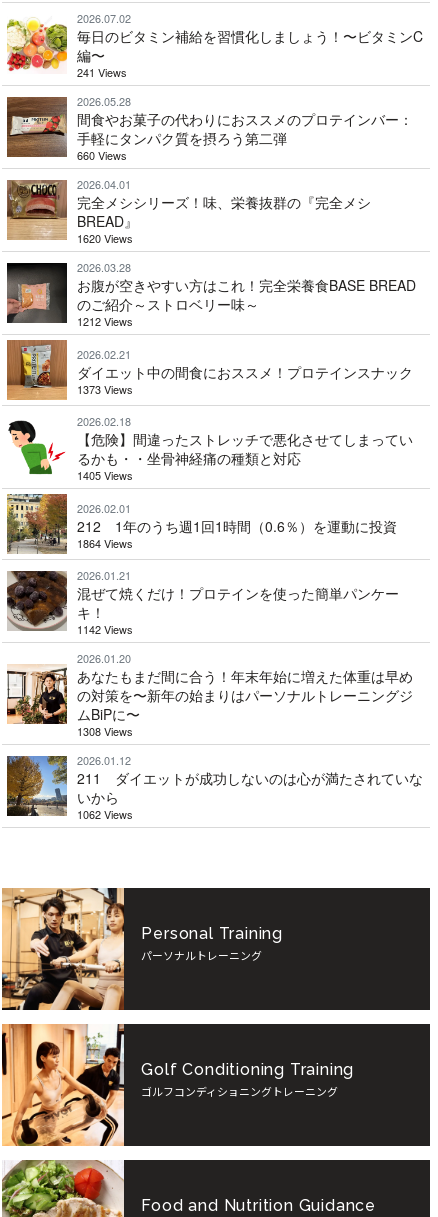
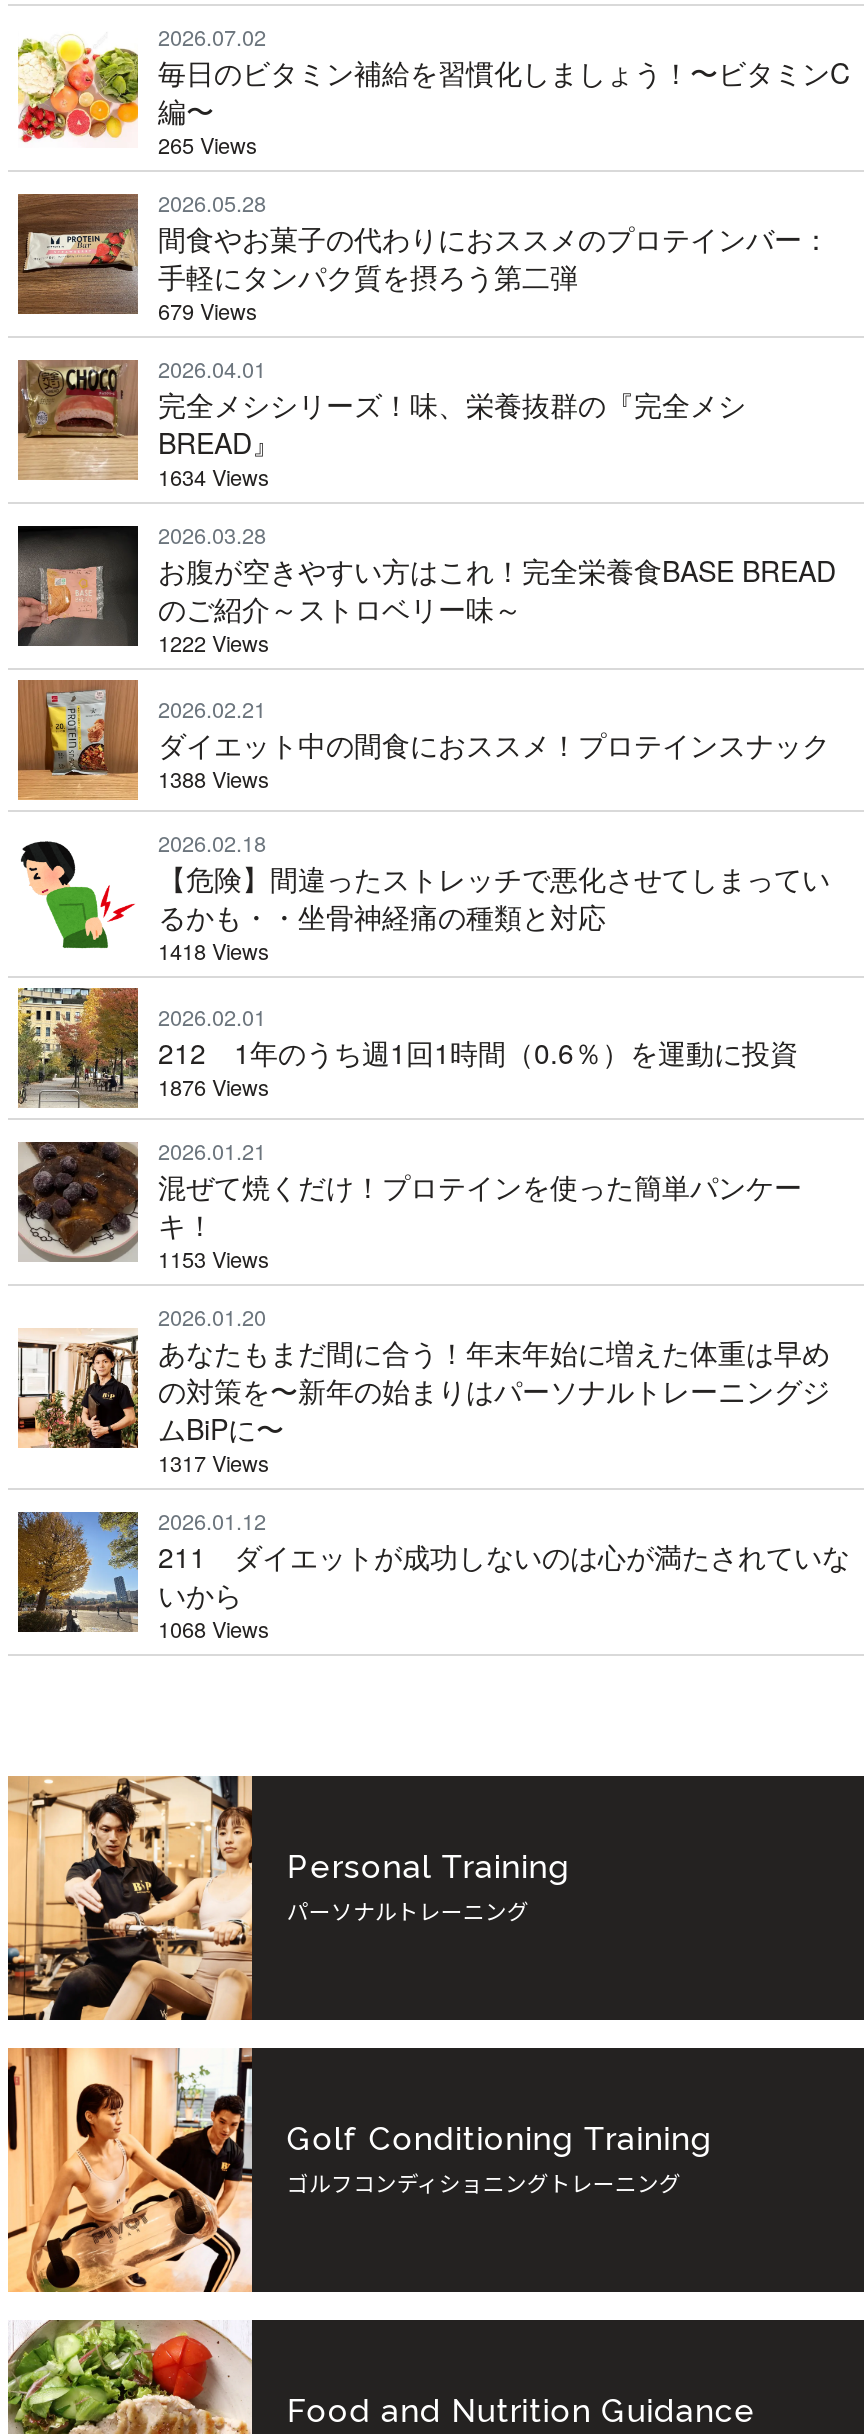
[77,64,126,80] 241 Views -> [158,128,256,160] 265 Views
[77,147,126,163] 660 Views -> [158,294,256,326] 679 Views
[77,230,132,246] 1620 Views -> [158,460,268,492] 1634 Views
[77,313,132,329] 1212 Views -> [158,626,268,658] 1222 Views
[77,381,132,397] 1373 Views -> [158,761,268,793] 1388 Views
[77,467,132,483] 1405 Views -> [158,934,268,966] 1418 Views
[77,535,132,551] 1864 Views -> [158,1069,268,1101] 1876 Views
[77,621,132,637] 1142 Views -> [158,1242,268,1274] 1153 Views
[77,723,132,739] 1308 Views -> [158,1446,268,1478] 1317 Views
[77,806,132,822] 1062 Views -> [158,1612,268,1644] 1068 Views

